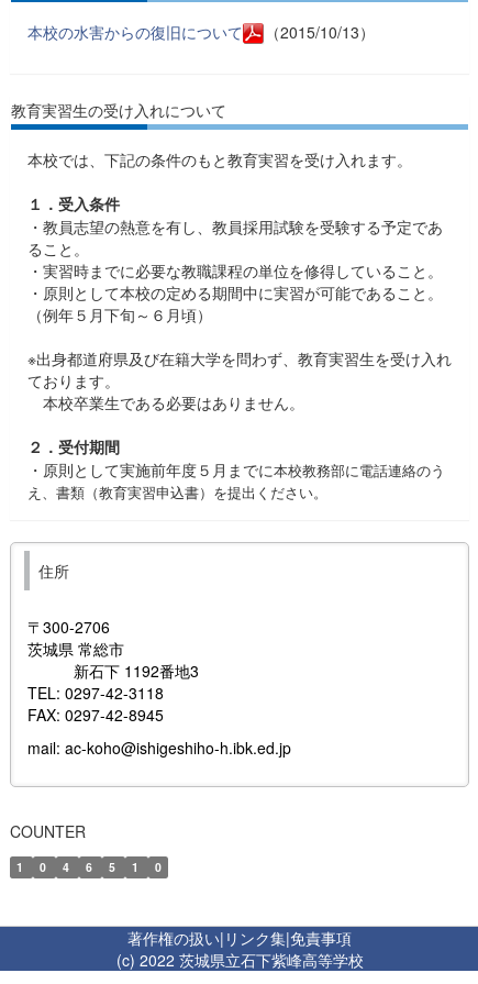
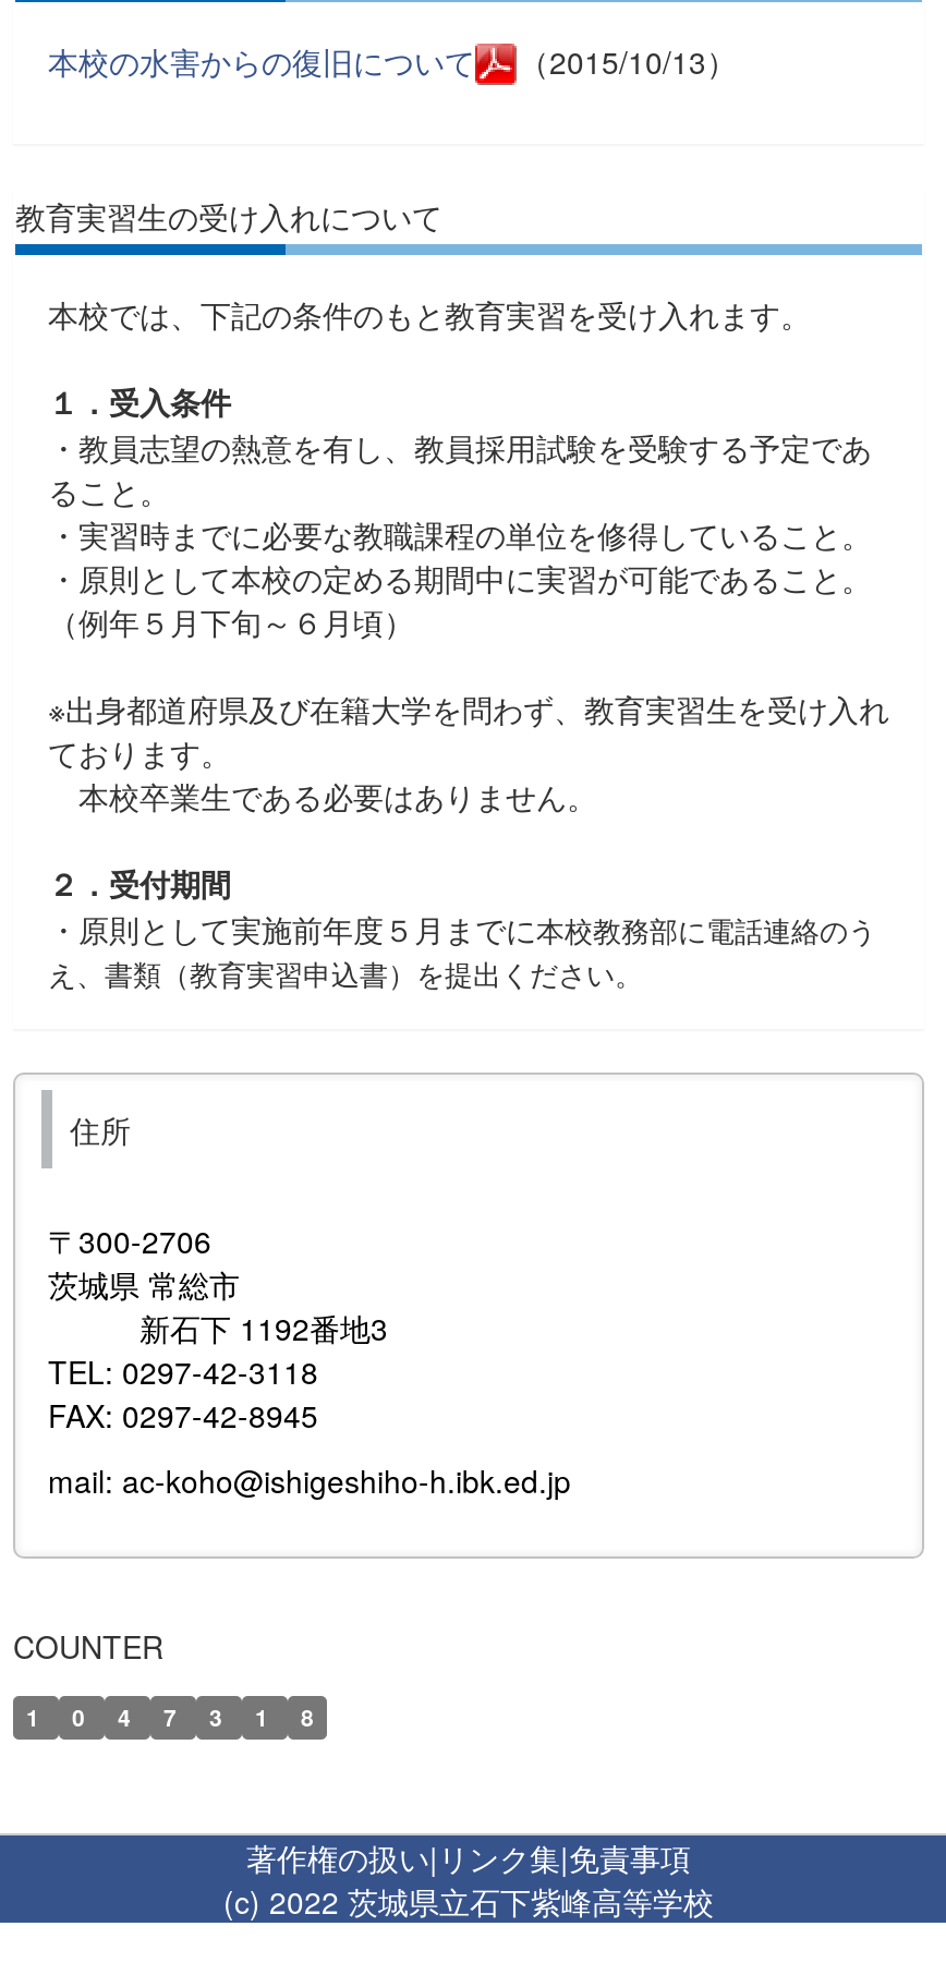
[86,859,96,875] 6 -> [163,1701,183,1733] 7
[109,859,119,875] 5 -> [209,1701,229,1733] 3
[155,859,162,875] 0 -> [301,1701,314,1733] 8

